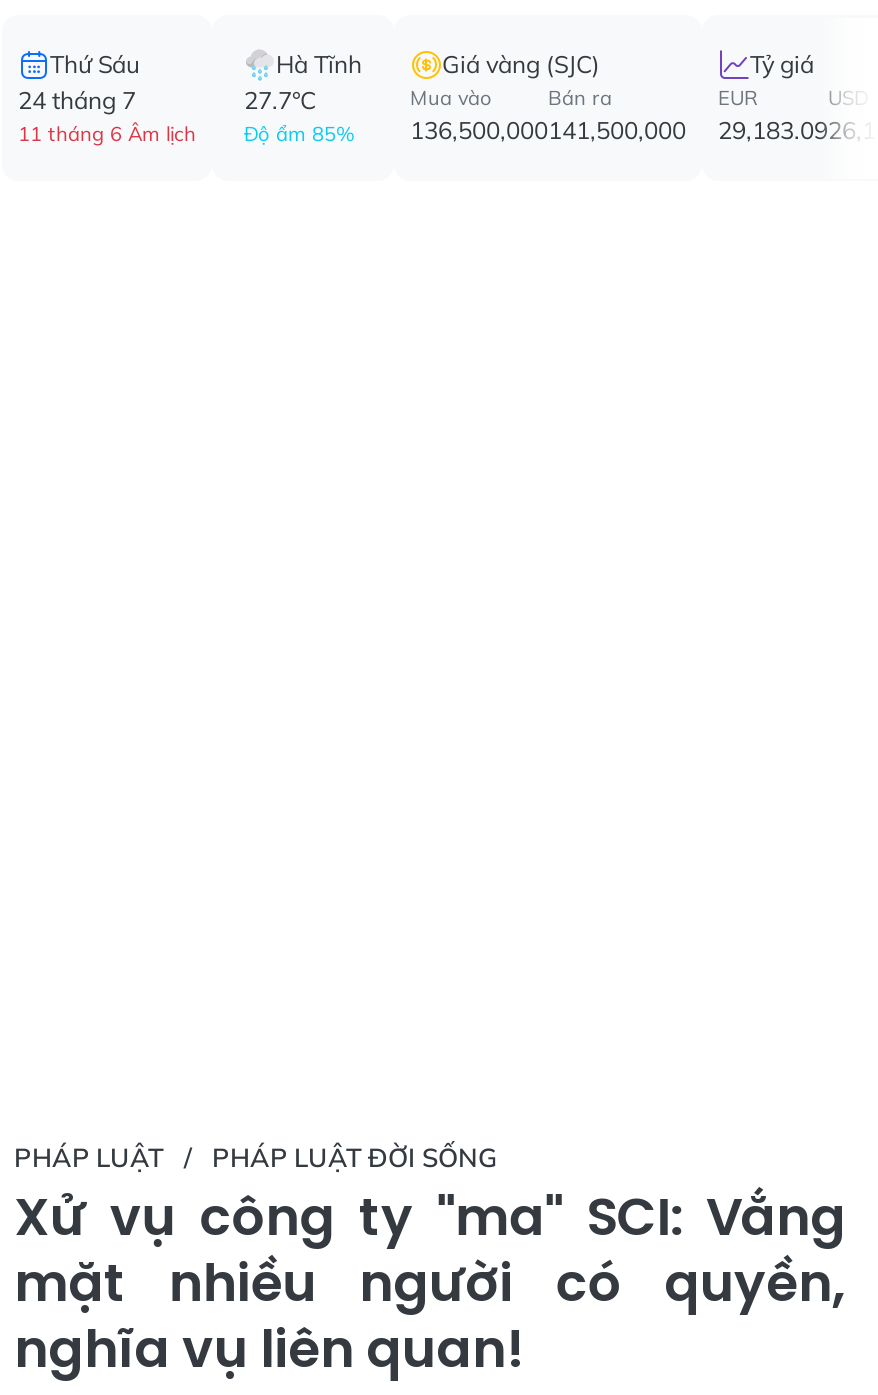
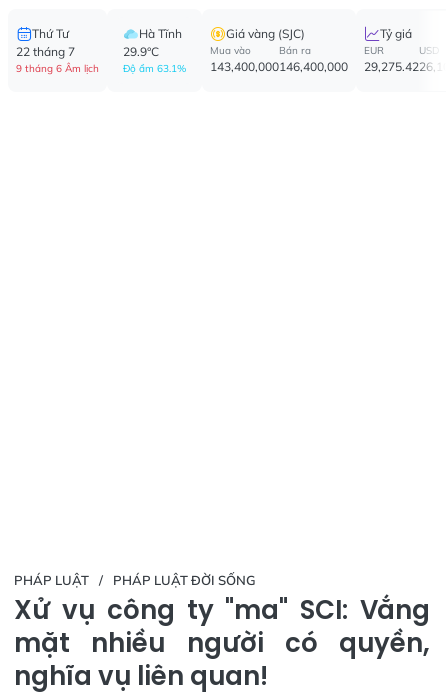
[18,49,196,147] Thứ Sáu | 24 tháng 7 | 11 tháng 6 Âm lịch -> [16,26,99,75] Thứ Tư | 22 tháng 7 | 9 tháng 6 Âm lịch
[244,85,354,147] 27.7°C | Độ ẩm 85% -> [123,44,186,75] 29.9°C | Độ ẩm 63.1%
[410,115,548,145] 136,500,000 -> [210,59,279,74] 143,400,000
[548,115,686,145] 141,500,000 -> [279,59,348,74] 146,400,000
[718,115,828,145] 29,183.09 -> [364,59,419,74] 29,275.42

